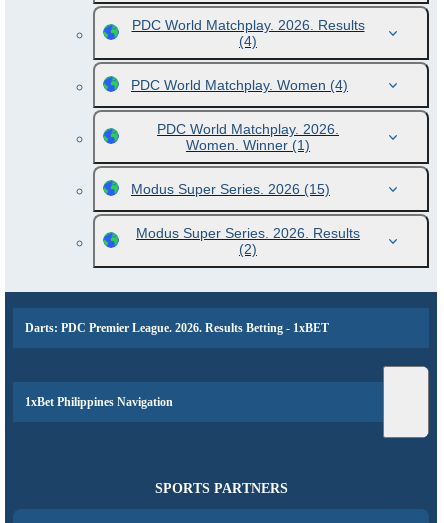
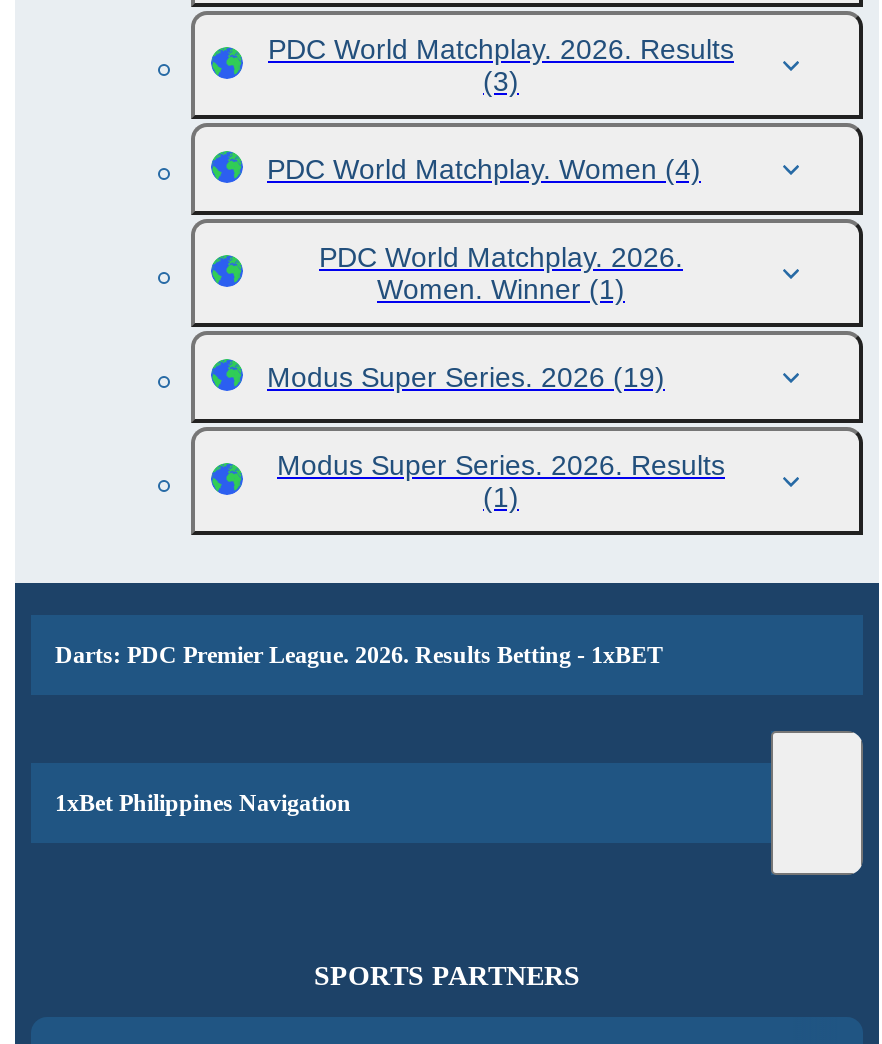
[239,33,257,49] (4) -> [483,65,519,97] (3)
[131,181,330,197] Modus Super Series. 2026 (15) -> [267,361,665,393] Modus Super Series. 2026 (19)
[239,241,257,257] (2) -> [483,481,519,513] (1)

